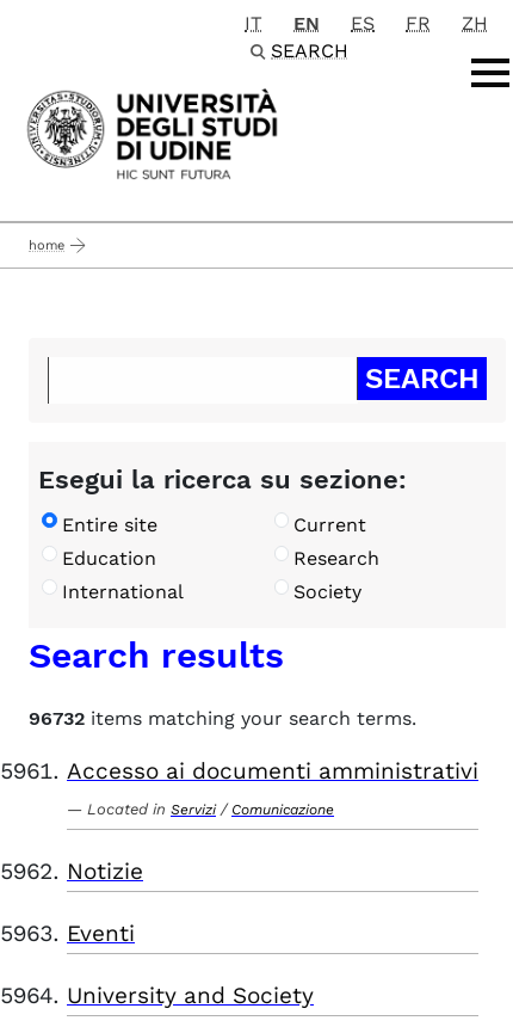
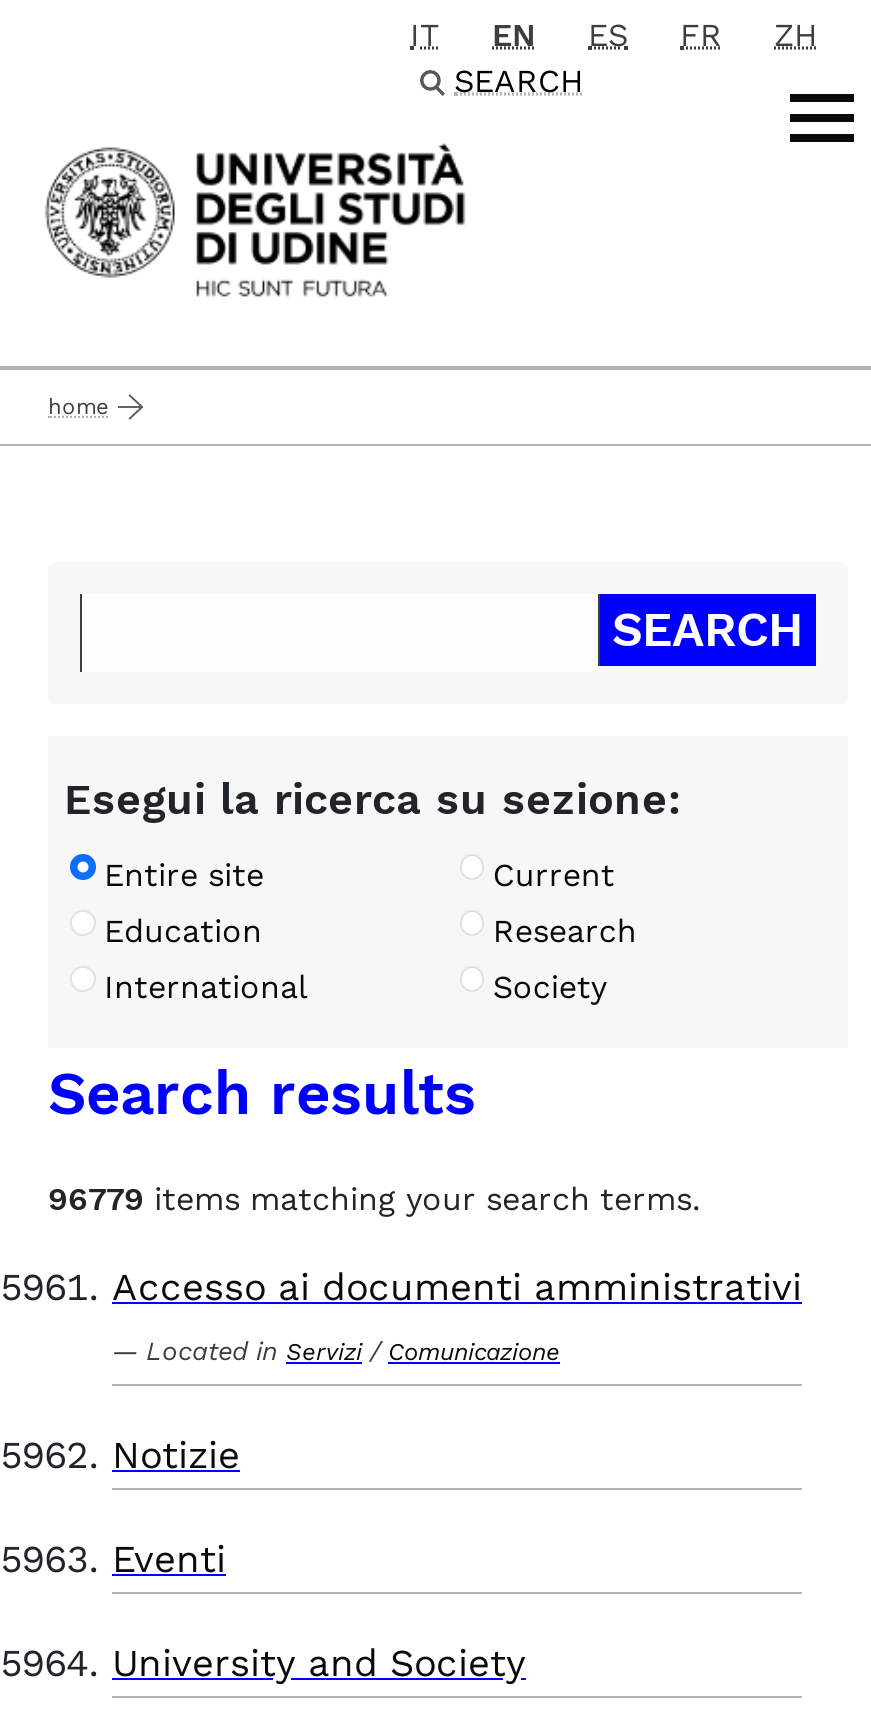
[29,707,416,730] 96732 items matching your search terms. -> [48,1180,700,1218] 96779 items matching your search terms.

